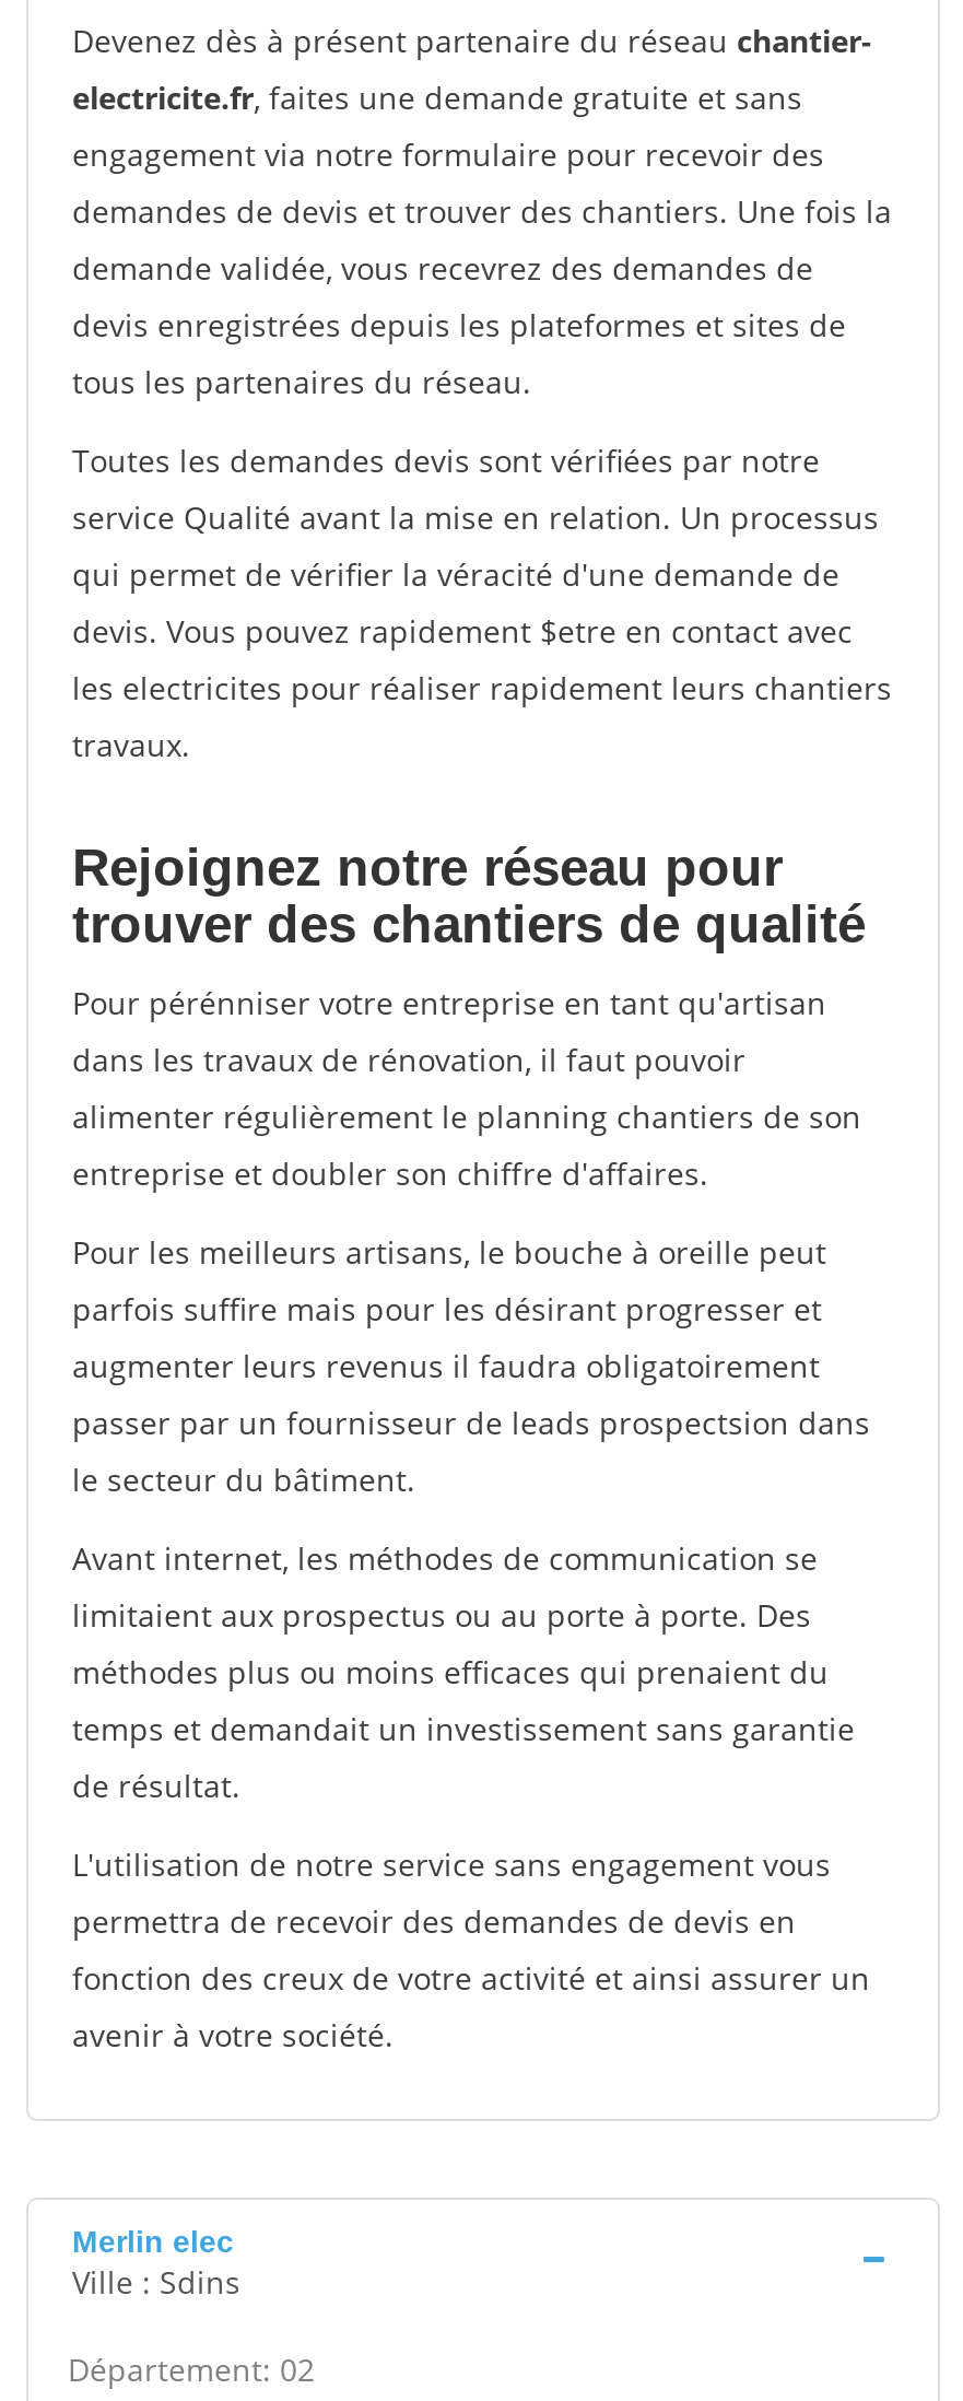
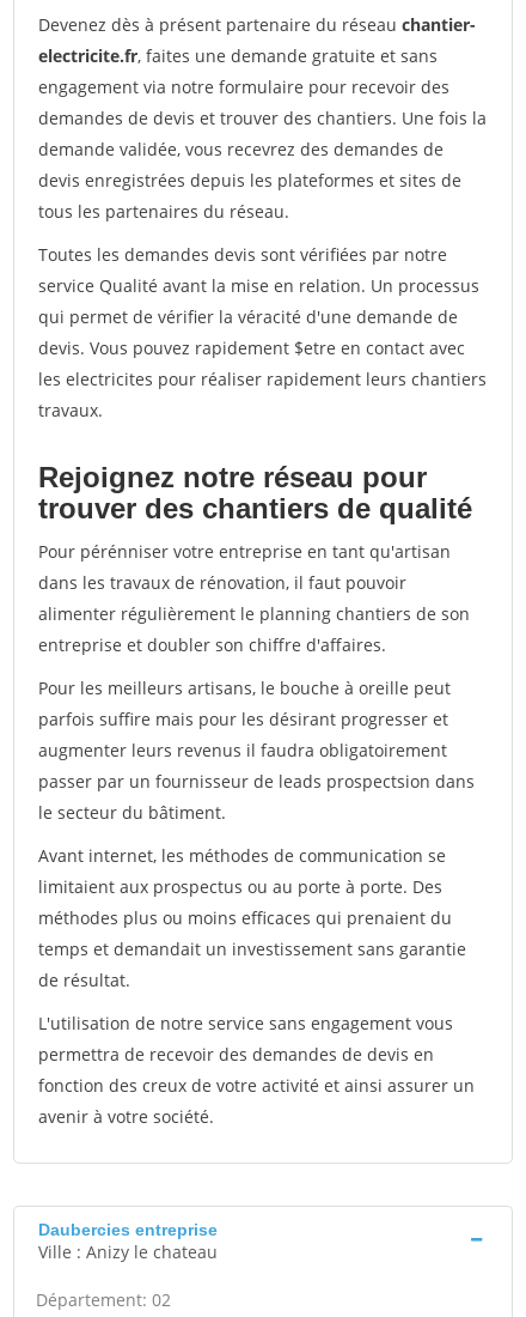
[72,2224,240,2303] Merlin elec | Ville : Sdins -> [38,1220,218,1263] Daubercies entreprise | Ville : Anizy le chateau

